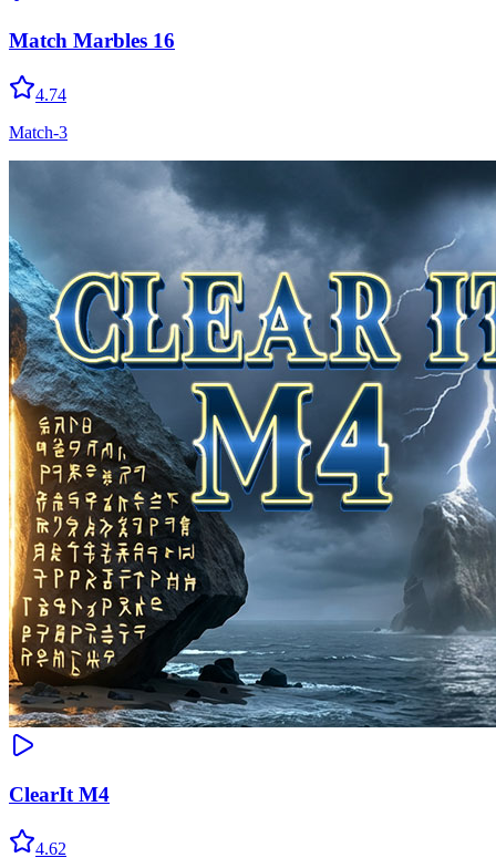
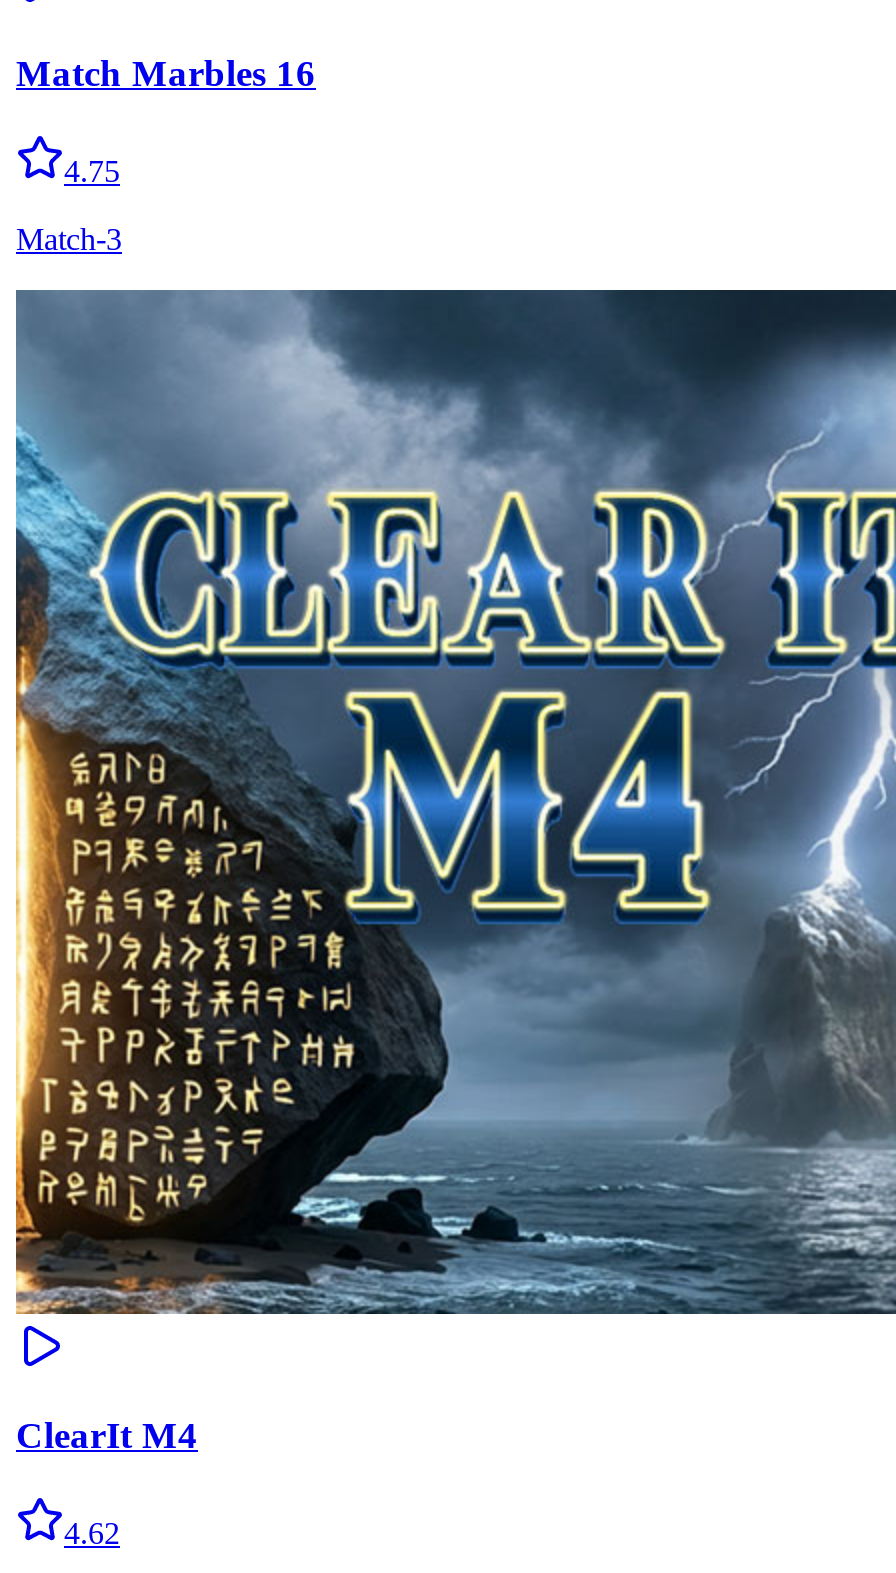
[35,85,66,104] 4.74 -> [64,153,120,187] 4.75

